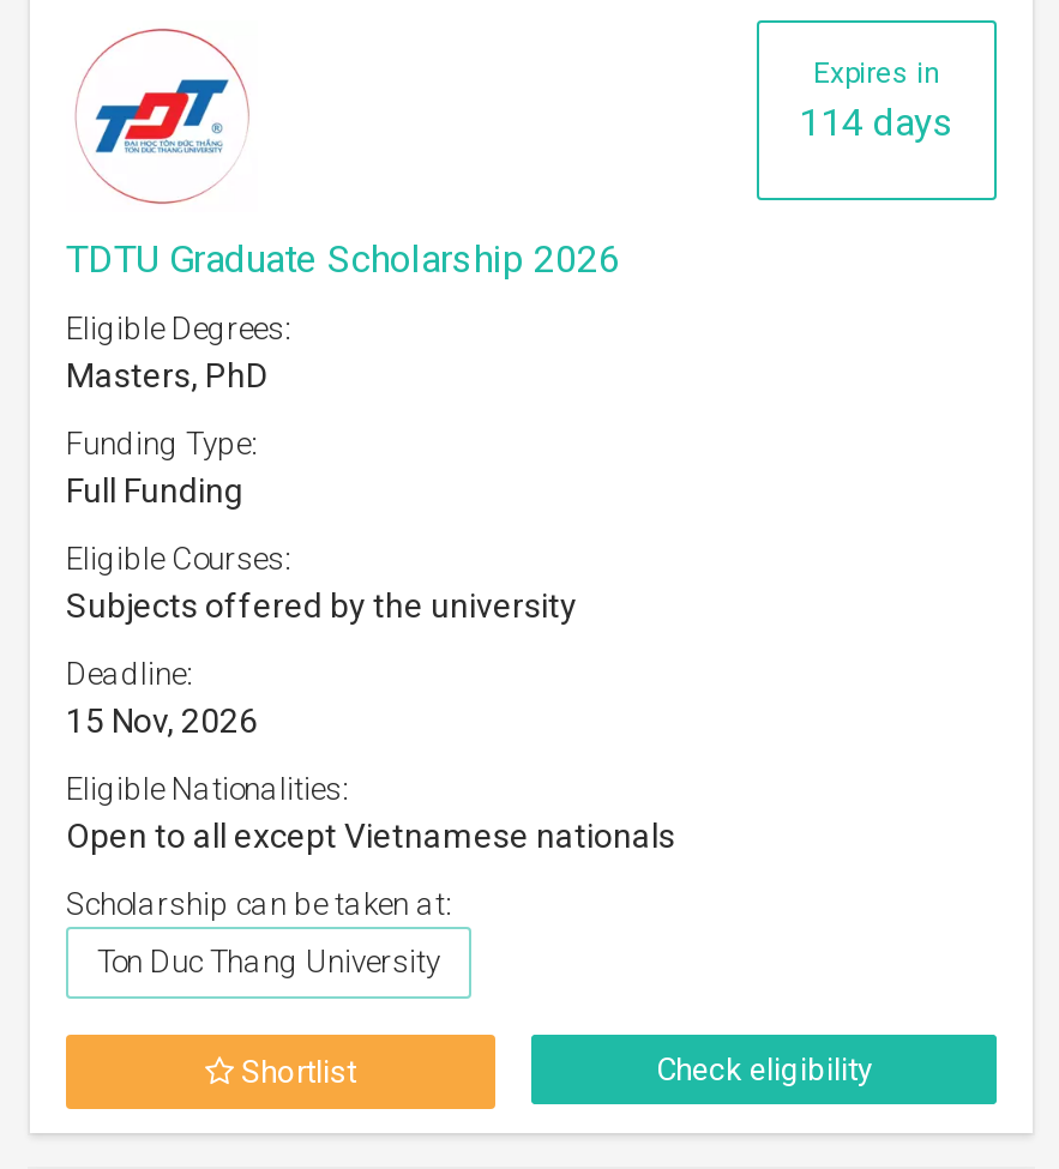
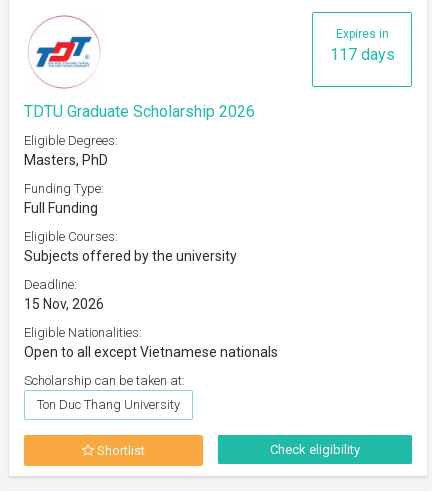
[799,100,955,145] 114 days -> [329,45,394,64] 117 days

